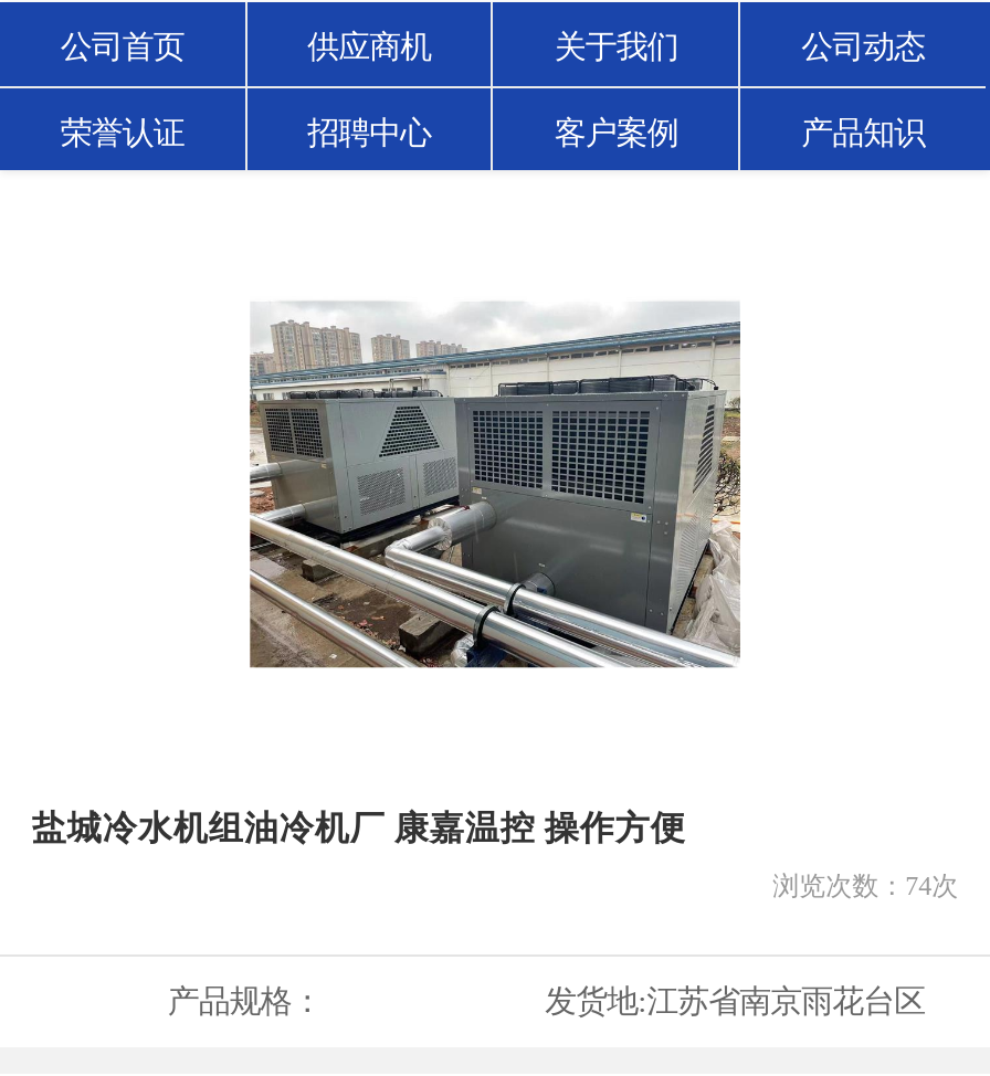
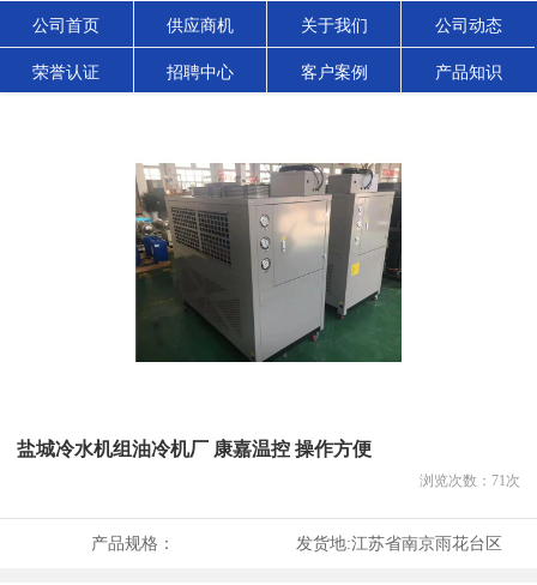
[247,300,742,669] [image] -> [134,162,403,363] [image]
[773,871,958,902] 浏览次数：74次 -> [419,472,520,489] 浏览次数：71次

